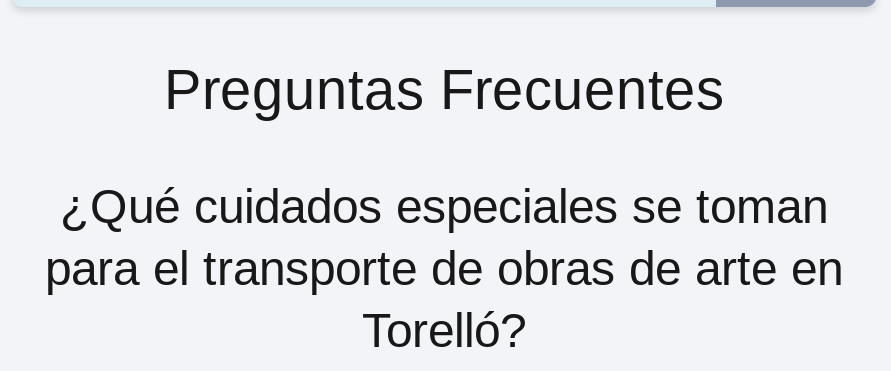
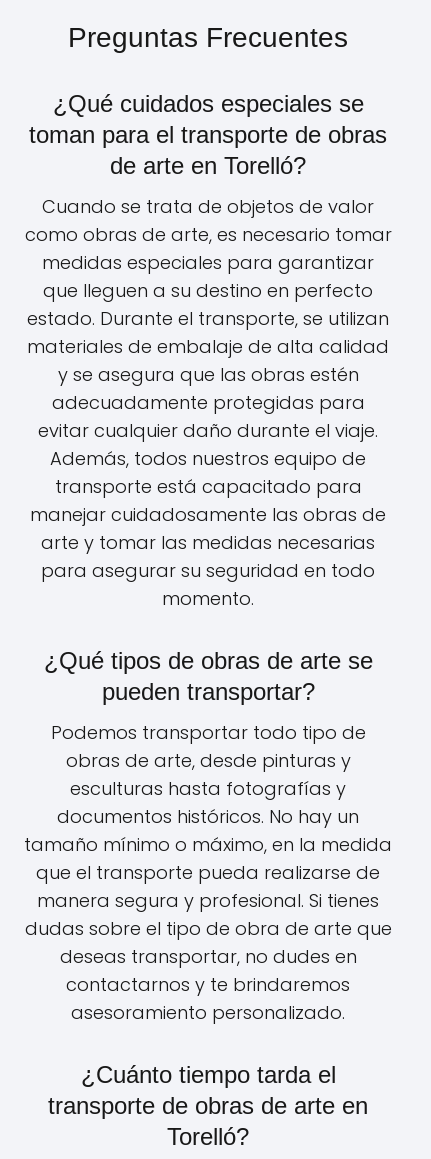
[45,178,843,294] ¿Qué cuidados especiales se toman | para el transporte de obras de arte en -> [24,90,392,1119] ¿Qué cuidados especiales se | toman para el transporte de obras | de arte en Torelló? | Cuando se trata de objetos de valor | como obras de arte, es necesario tomar | medidas especiales para garantizar | que lleguen a su destino en perfecto | estado. Durante el transporte, se utilizan | materiales de embalaje de alta calidad | y se asegura que las obras estén | adecuadamente protegidas para | evitar cualquier daño durante el viaje. | Además, todos nuestros equipo de | transporte está capacitado para | manejar cuidadosamente las obras de | arte y tomar las medidas necesarias | para asegurar su seguridad en todo | momento. | ¿Qué tipos de obras de arte se | pueden transportar? | Podemos transportar todo tipo de | obras de arte, desde pinturas y | esculturas hasta fotografías y | documentos históricos. No hay un | tamaño mínimo o máximo, en la medida | que el transporte pueda realizarse de | manera segura y profesional. Si tienes | dudas sobre el tipo de obra de arte que | deseas transportar, no dudes en | contactarnos y te brindaremos | asesoramiento personalizado. | ¿Cuánto tiempo tarda el | transporte de obras de arte en

